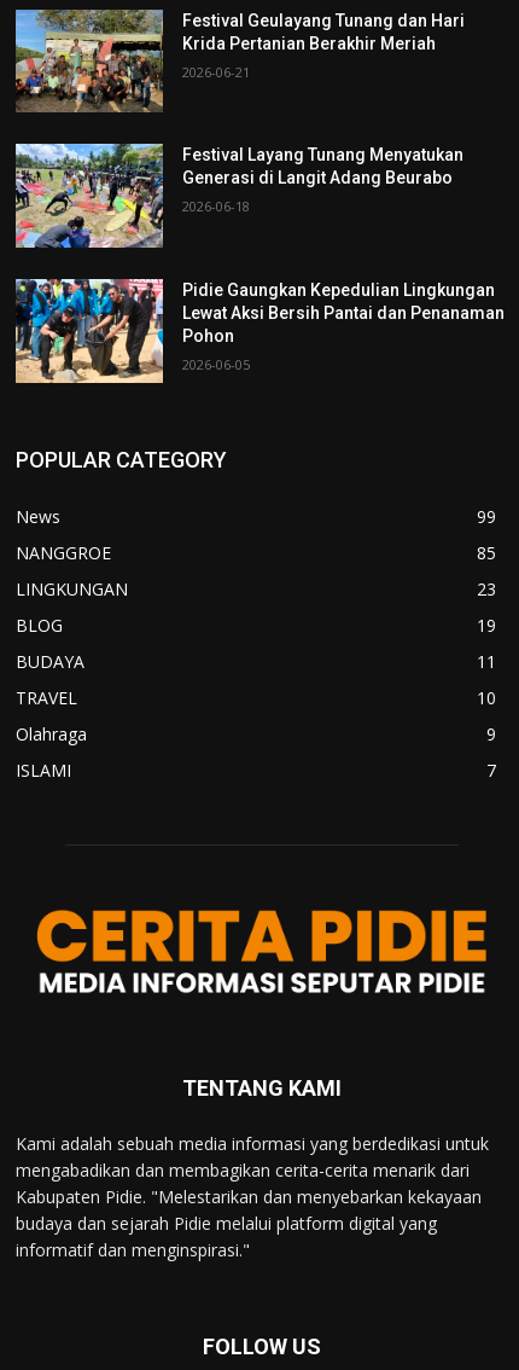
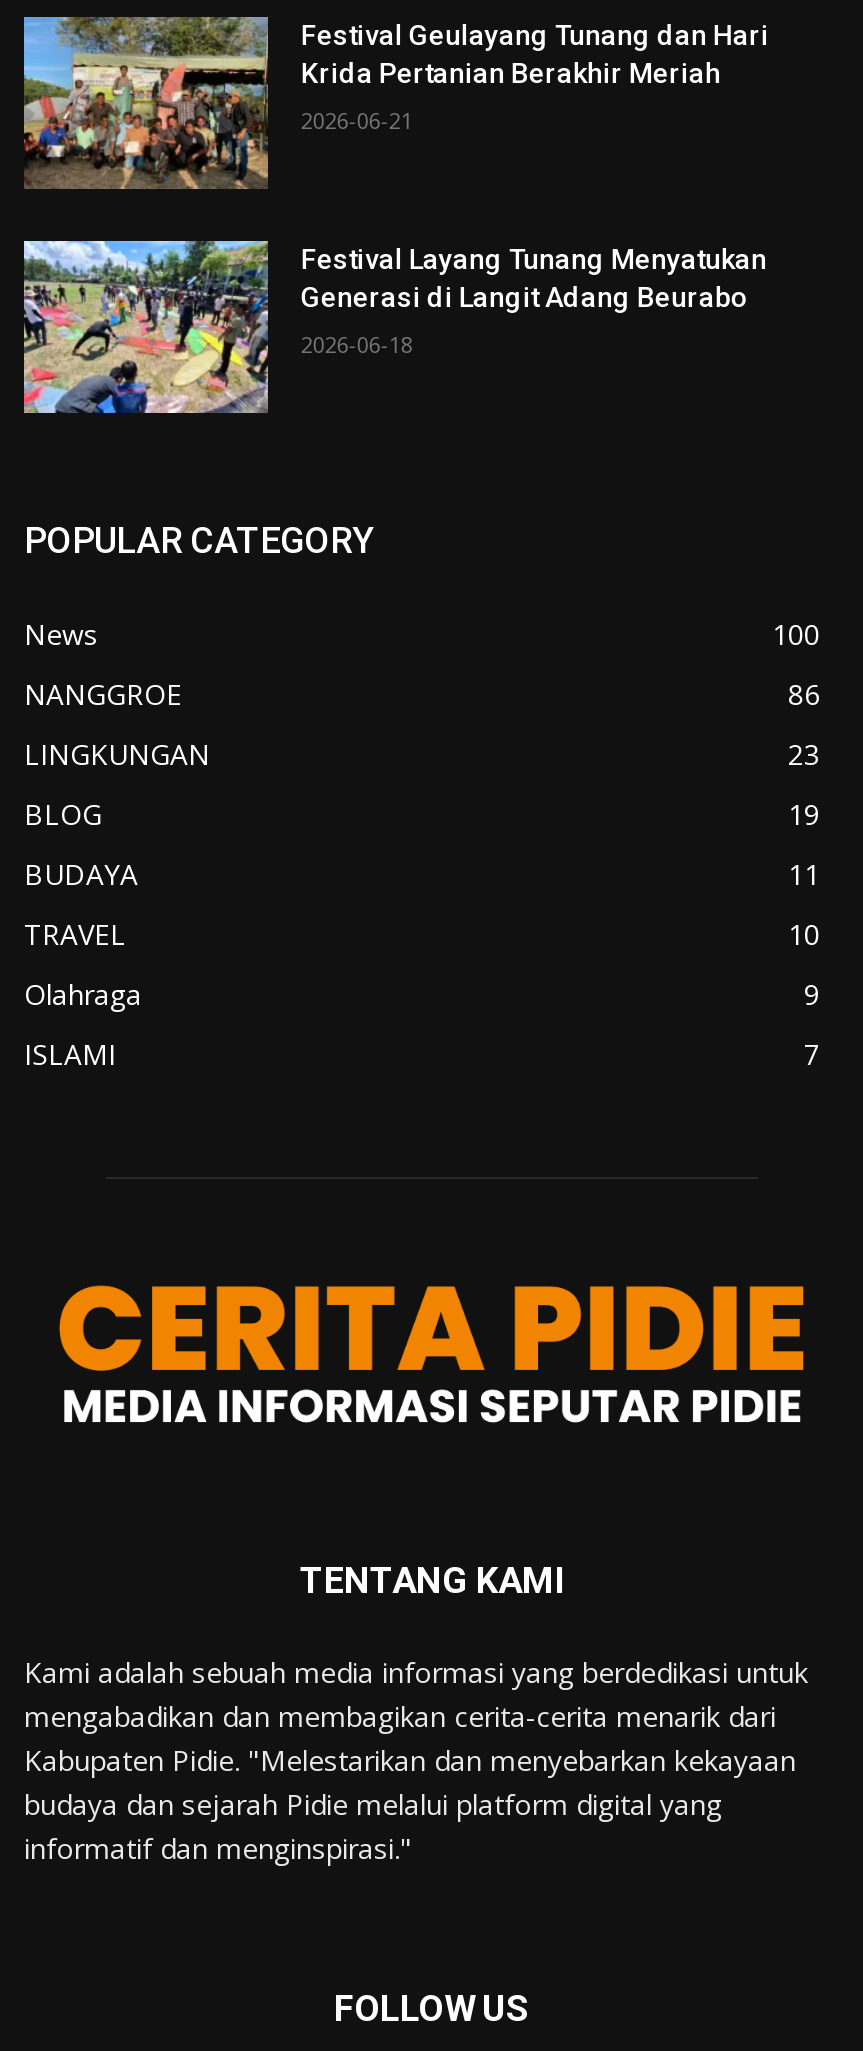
[14,278,505,384] [image] | Pidie Gaungkan Kepedulian Lingkungan | Lewat Aksi Bersih Pantai dan Penanaman | Pohon | 2026-06-05 -> none
[477,505,496,528] 99 -> [772,614,820,652] 100
[477,541,496,564] 85 -> [788,674,820,712] 86

